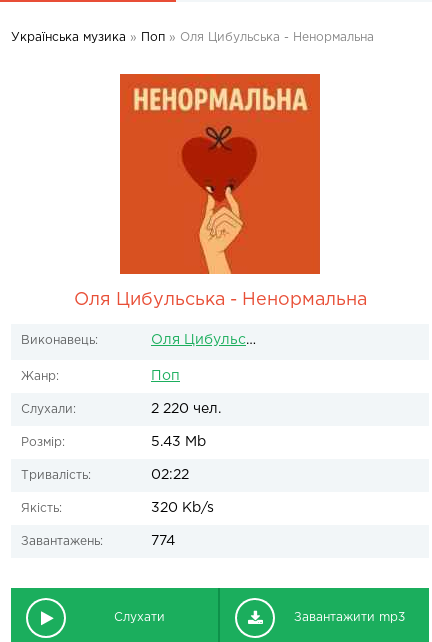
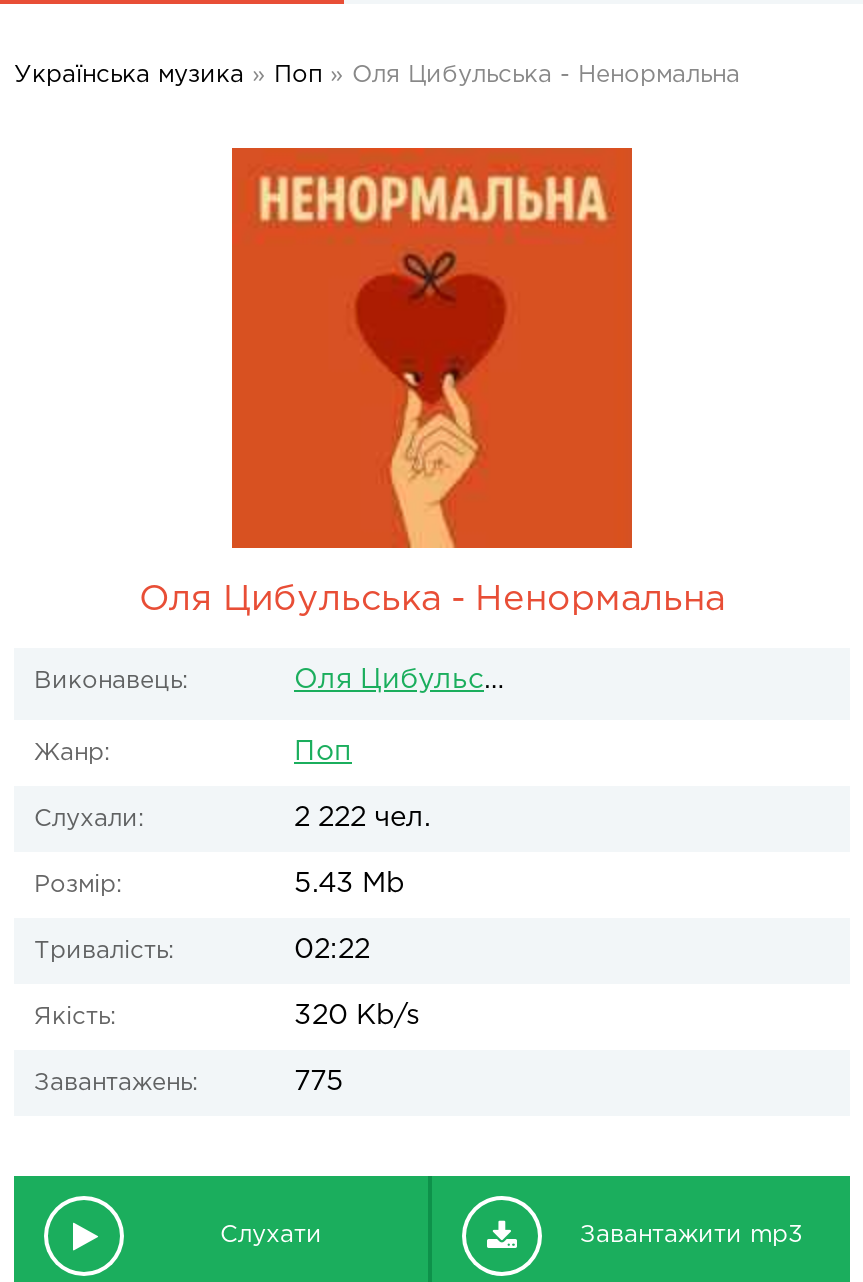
[151,403,221,415] 2 220 чел. -> [294,806,430,830] 2 222 чел.
[151,535,175,547] 774 -> [294,1070,344,1094] 775

